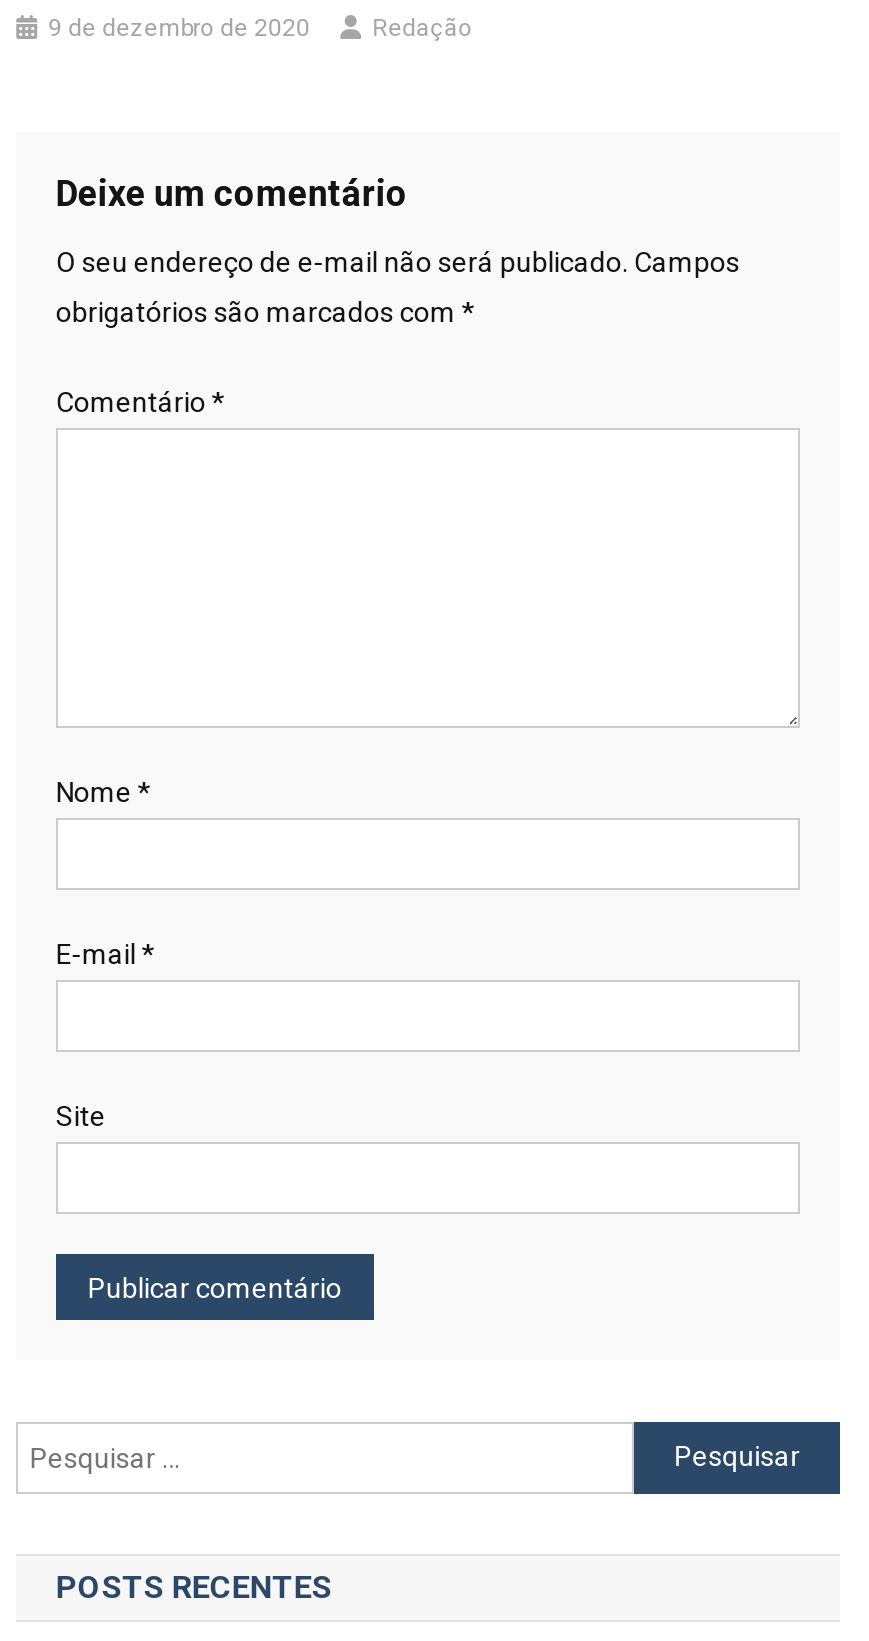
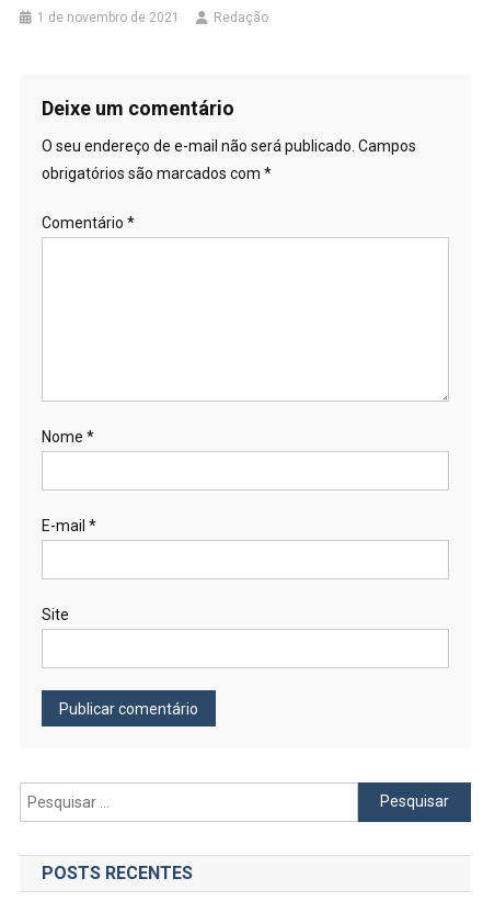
[48,13,310,41] 9 de dezembro de 2020 -> [37,10,180,25] 1 de novembro de 2021

